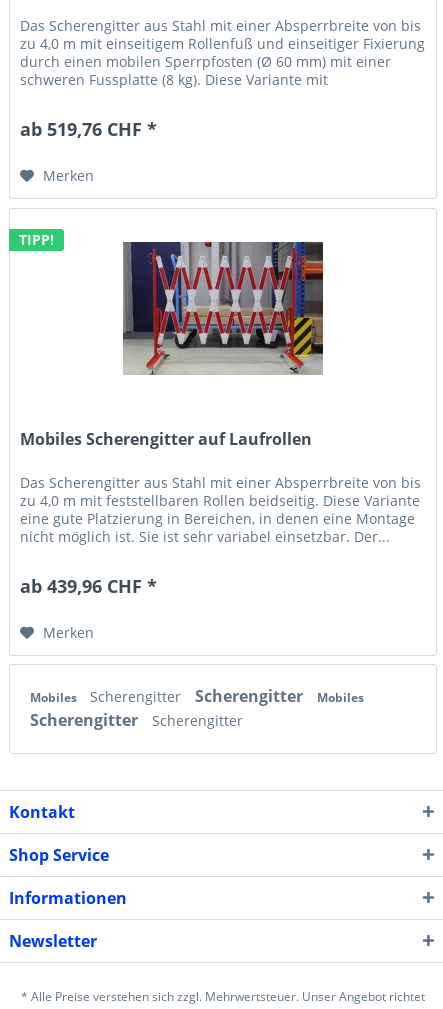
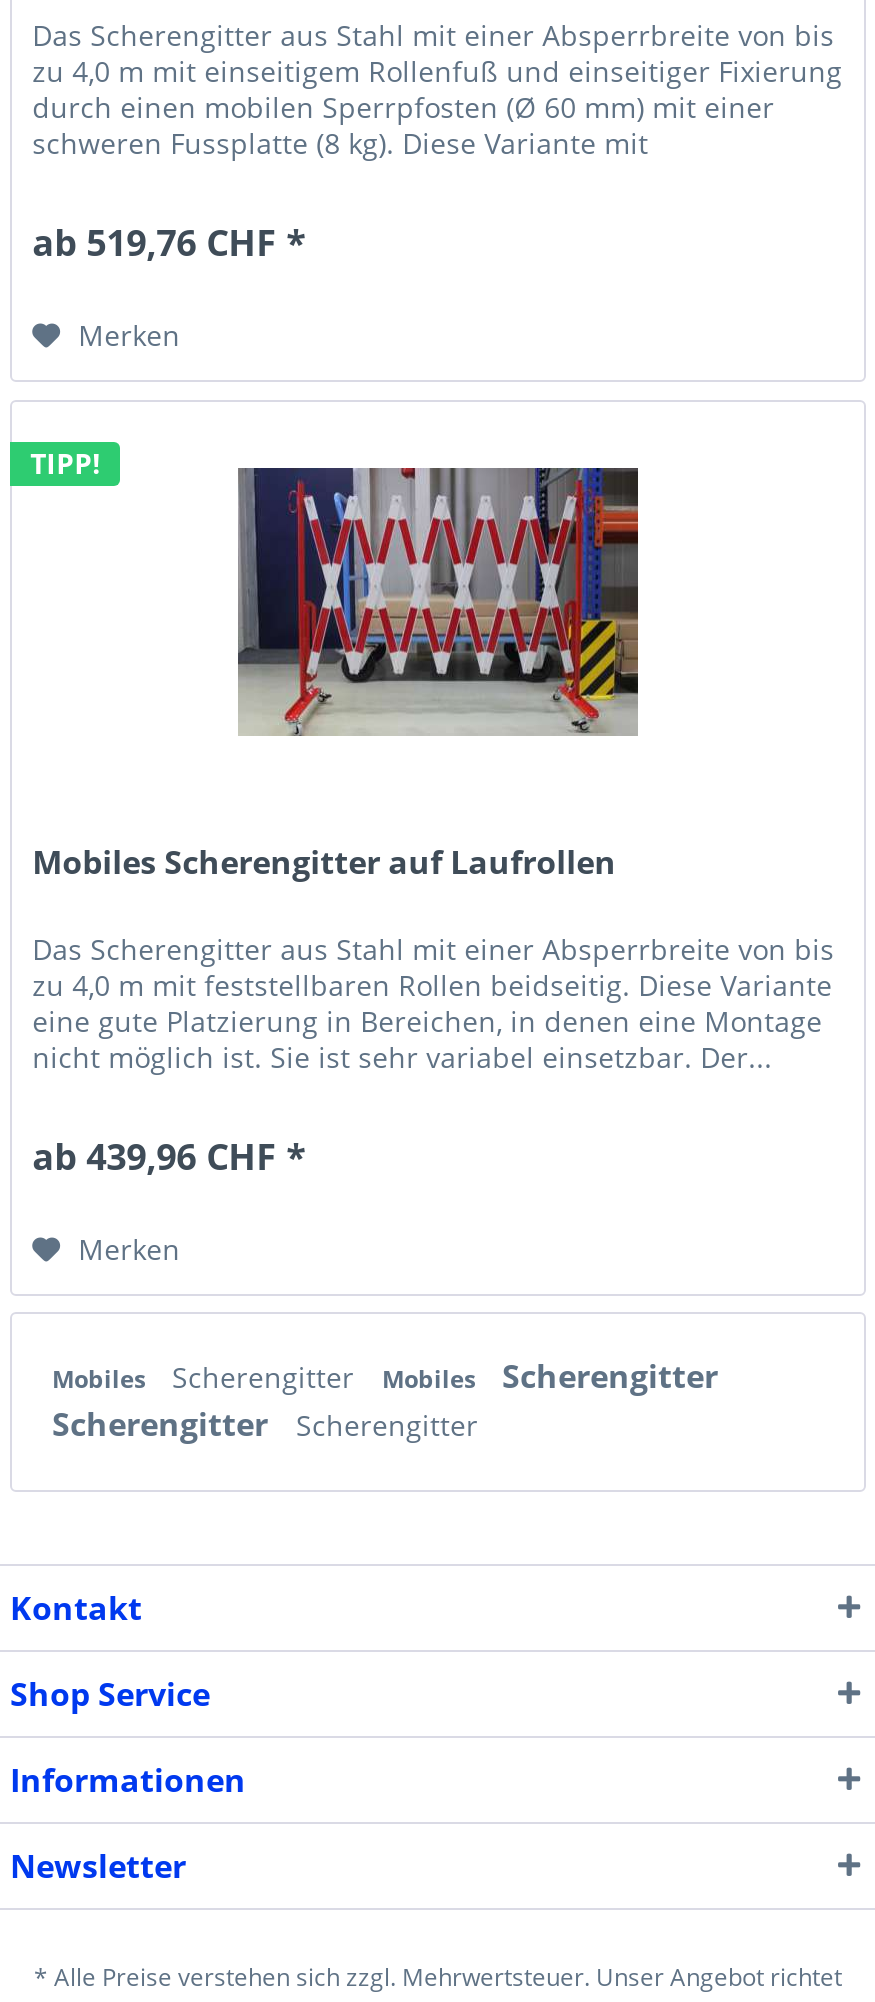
[30,685,364,707] Mobiles Scherengitter Scherengitter Mobiles -> [52,1355,718,1399] Mobiles Scherengitter Mobiles Scherengitter

